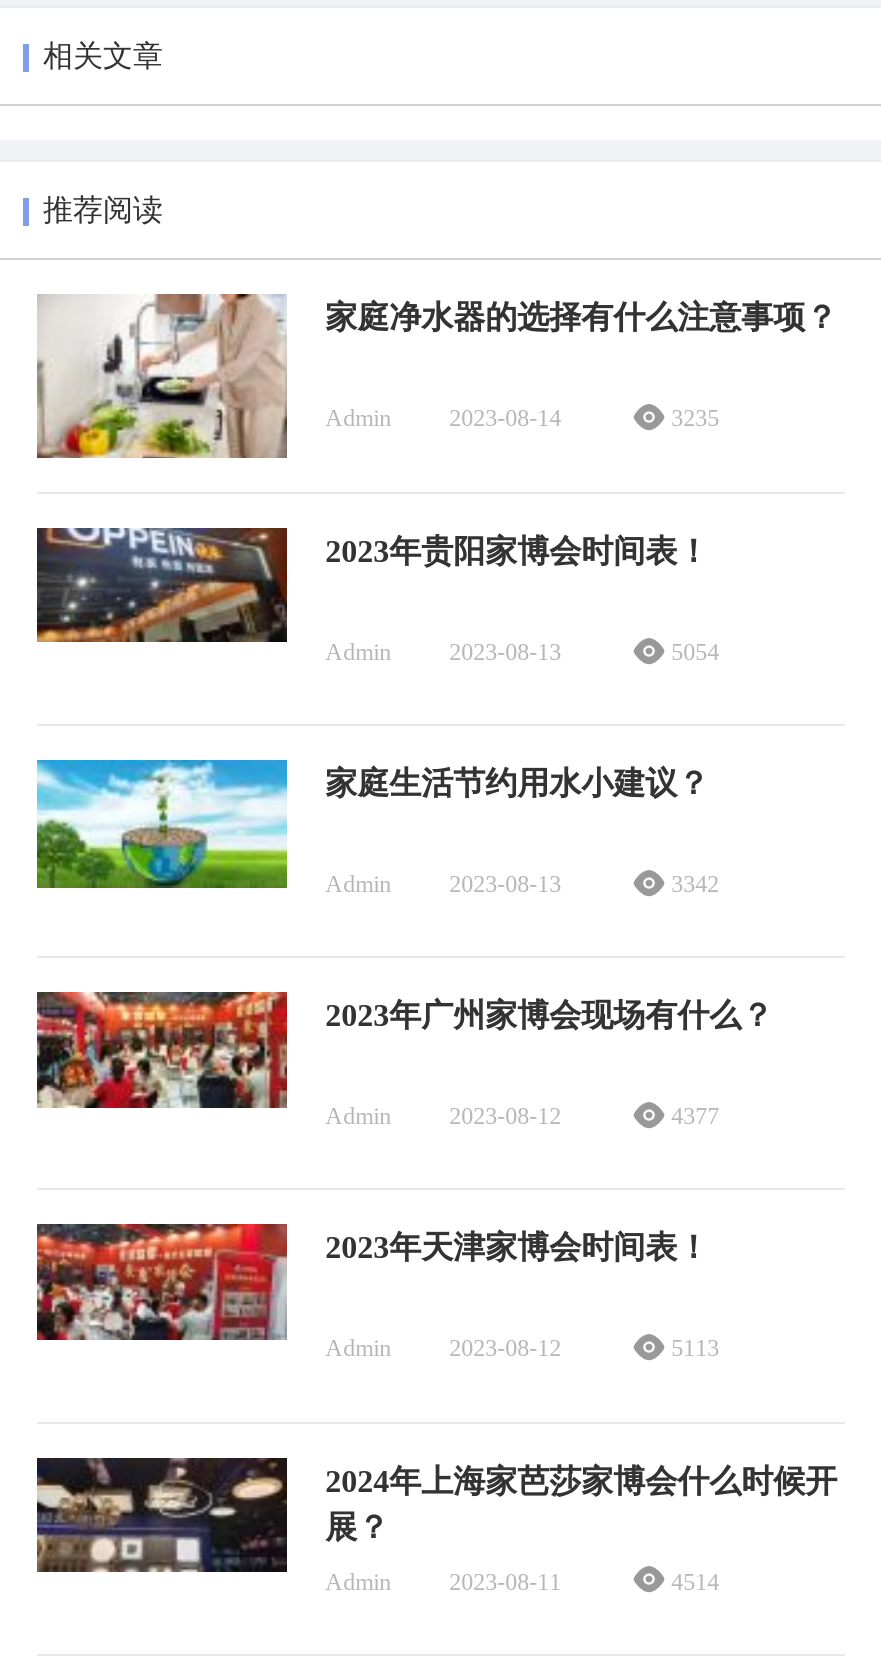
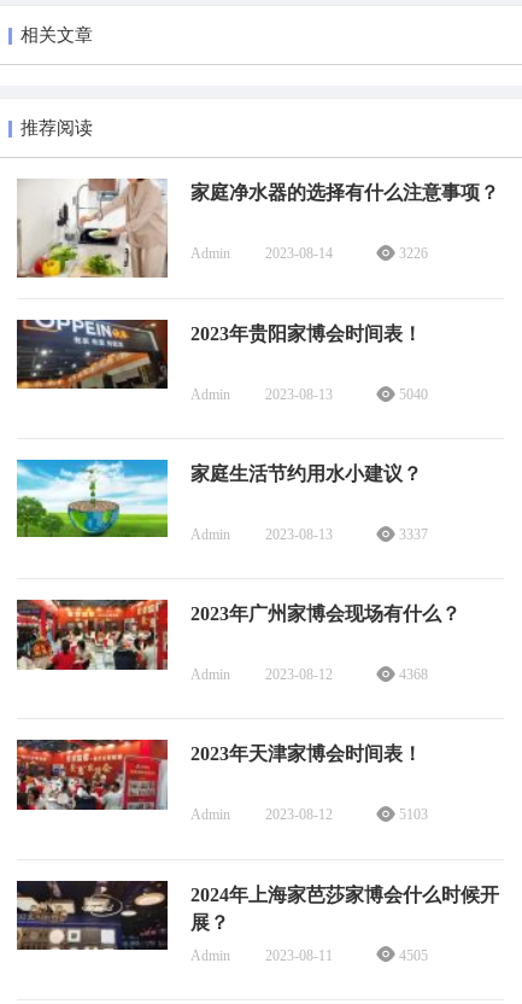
[671,405,719,433] 3235 -> [399,245,428,262] 3226
[671,637,719,665] 5054 -> [399,386,428,403] 5040
[671,870,719,898] 3342 -> [399,526,428,543] 3337
[671,1102,719,1130] 4377 -> [399,666,428,683] 4368
[671,1335,719,1363] 5113 -> [399,806,428,823] 5103
[671,1567,719,1595] 4514 -> [399,947,428,964] 4505

